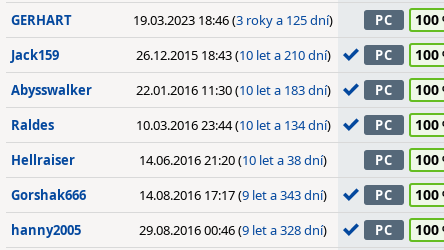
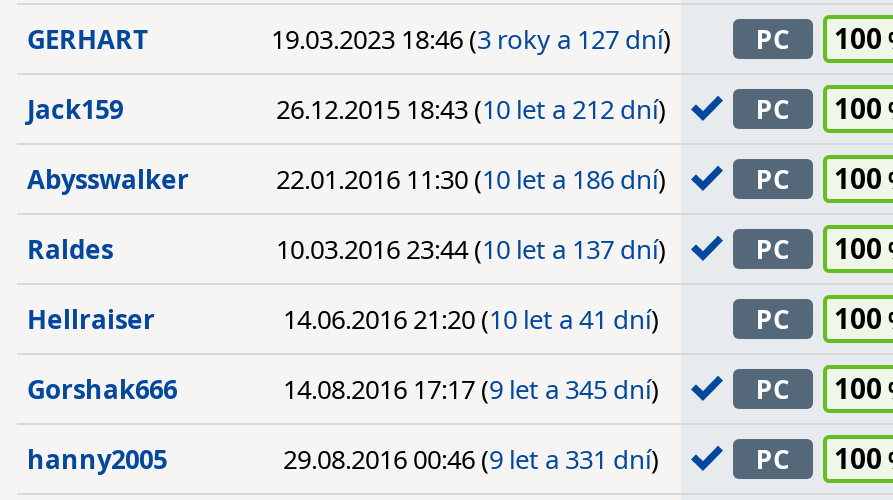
[133,11,333,29] 19.03.2023 18:46 (3 roky a 125 dní) -> [271,21,671,57] 19.03.2023 18:46 (3 roky a 127 dní)
[135,46,330,64] 26.12.2015 18:43 (10 let a 210 dní) -> [276,91,666,127] 26.12.2015 18:43 (10 let a 212 dní)
[135,81,330,99] 22.01.2016 11:30 (10 let a 183 dní) -> [276,161,666,197] 22.01.2016 11:30 (10 let a 186 dní)
[135,116,330,134] 10.03.2016 23:44 (10 let a 134 dní) -> [276,231,666,267] 10.03.2016 23:44 (10 let a 137 dní)
[139,151,327,169] 14.06.2016 21:20 (10 let a 38 dní) -> [283,301,659,337] 14.06.2016 21:20 (10 let a 41 dní)
[139,186,327,204] 14.08.2016 17:17 (9 let a 343 dní) -> [283,371,659,407] 14.08.2016 17:17 (9 let a 345 dní)
[139,221,327,239] 29.08.2016 00:46 (9 let a 328 dní) -> [283,441,659,477] 29.08.2016 00:46 (9 let a 331 dní)

